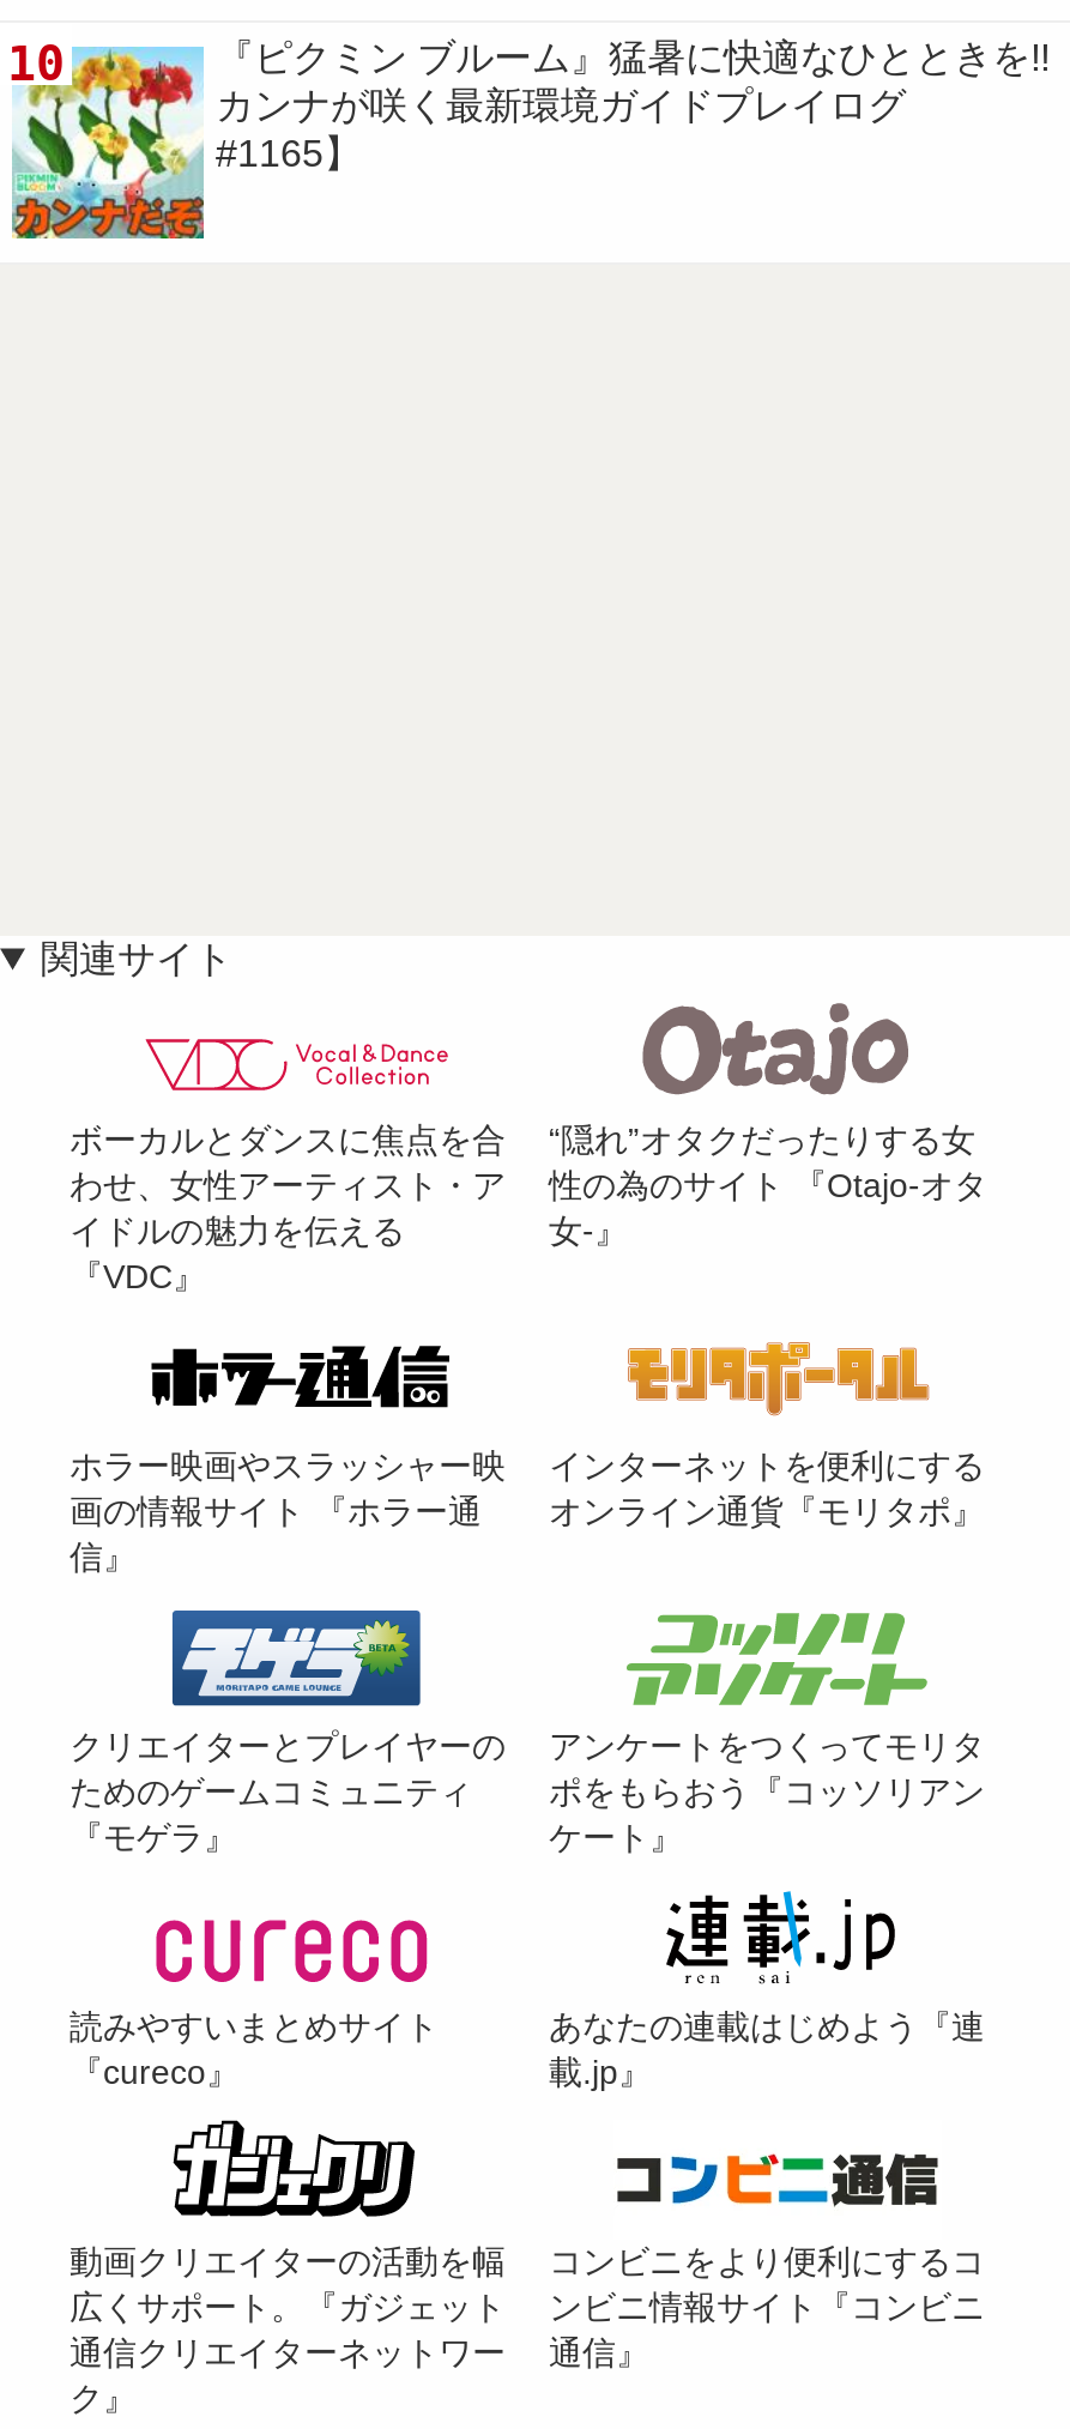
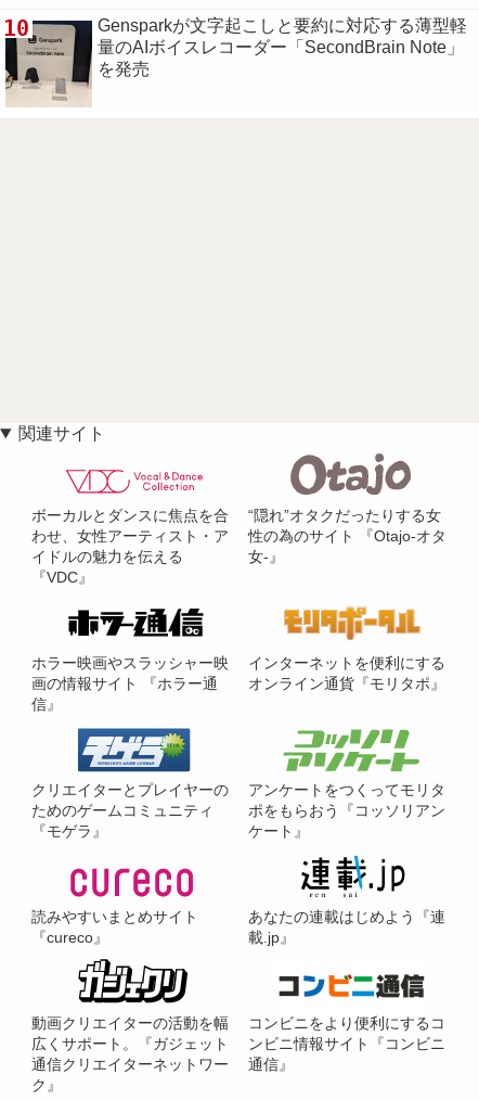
[12,37,1050,241] [image] | 『ピクミン ブルーム』猛暑に快適なひとときを!! | カンナが咲く最新環境ガイドプレイログ | #1165】 -> [4,16,467,107] [image] | Gensparkが文字起こしと要約に対応する薄型軽 | 量のAIボイスレコーダー「SecondBrain Note」 | を発売

